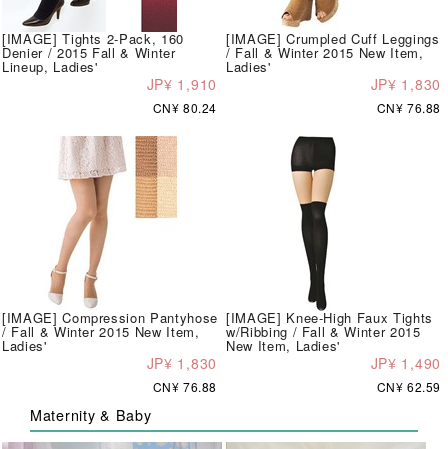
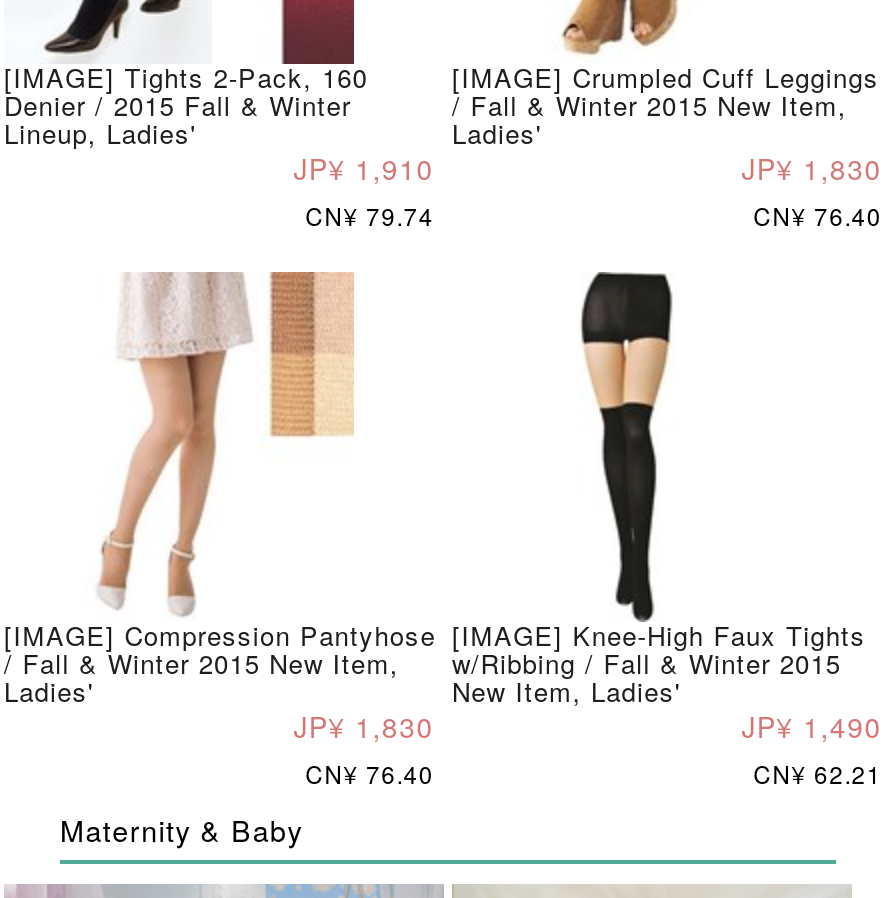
[153,99,217,116] CN¥ 80.24 -> [305,198,434,232] CN¥ 79.74
[377,99,441,116] CN¥ 76.88 -> [753,198,882,232] CN¥ 76.40
[153,378,217,395] CN¥ 76.88 -> [305,756,434,790] CN¥ 76.40
[377,378,441,395] CN¥ 62.59 -> [753,756,882,790] CN¥ 62.21

